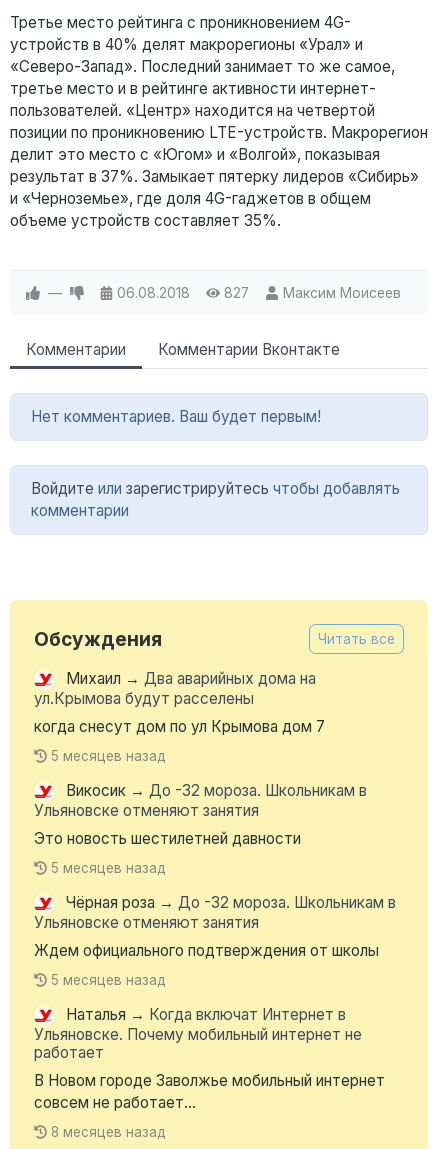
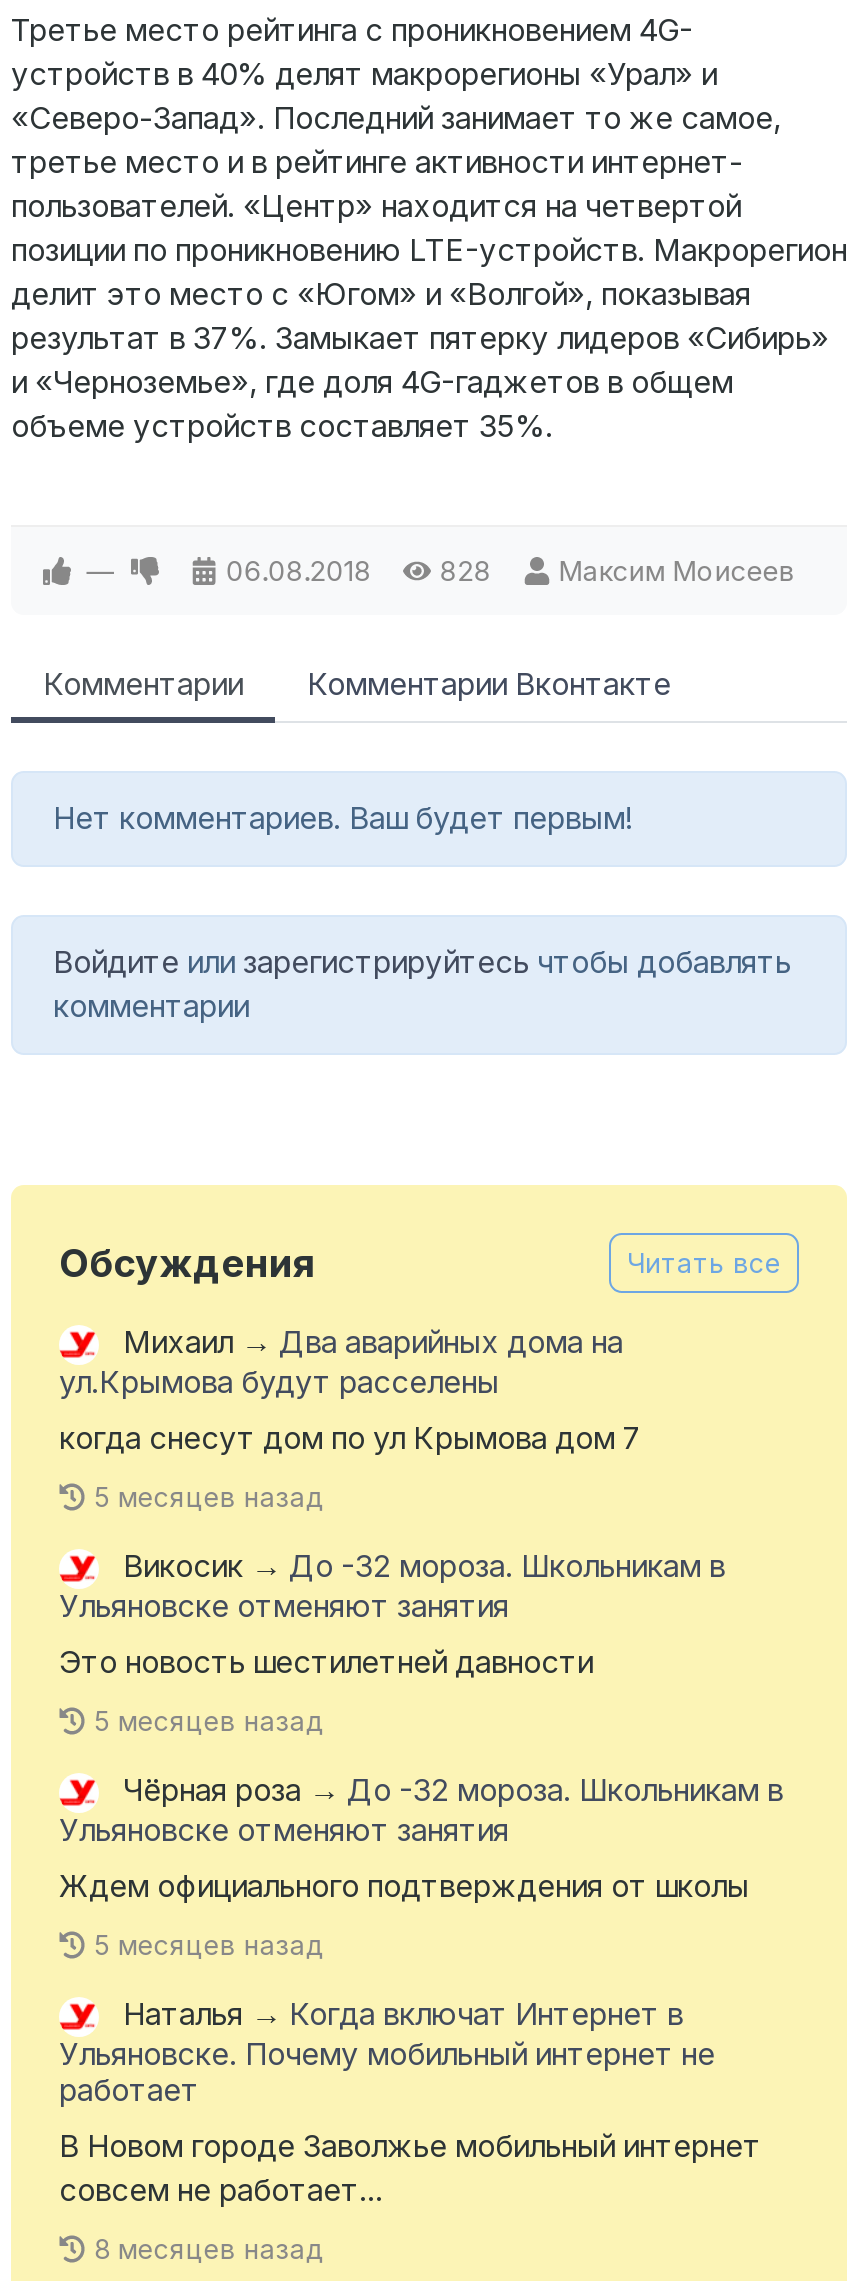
[117,285,249,301] 06.08.2018 827 -> [226,555,491,587] 06.08.2018 828

